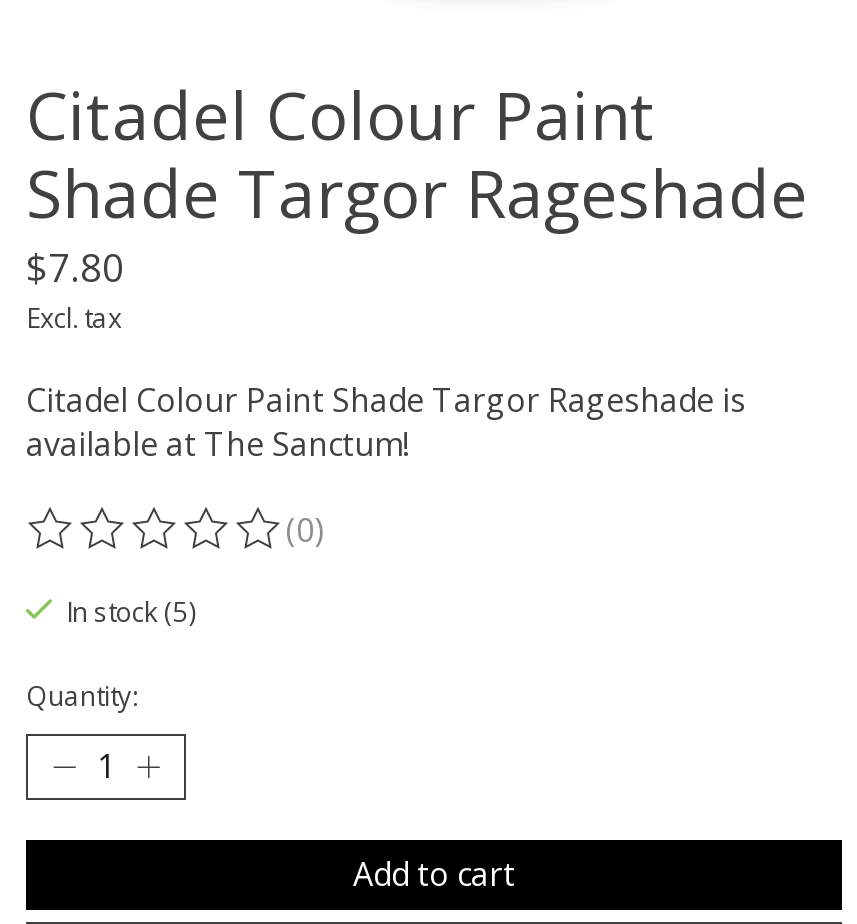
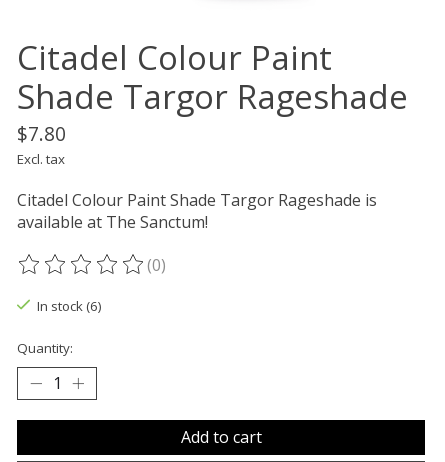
[66,595,196,631] In stock (5) -> [37,297,102,315] In stock (6)

